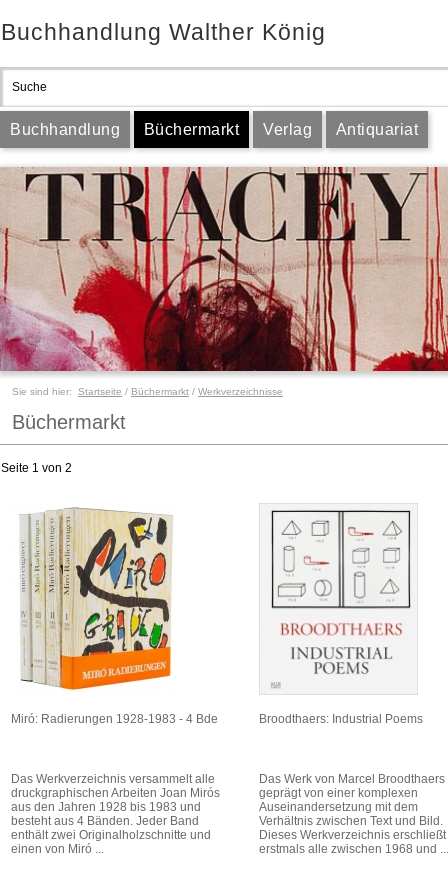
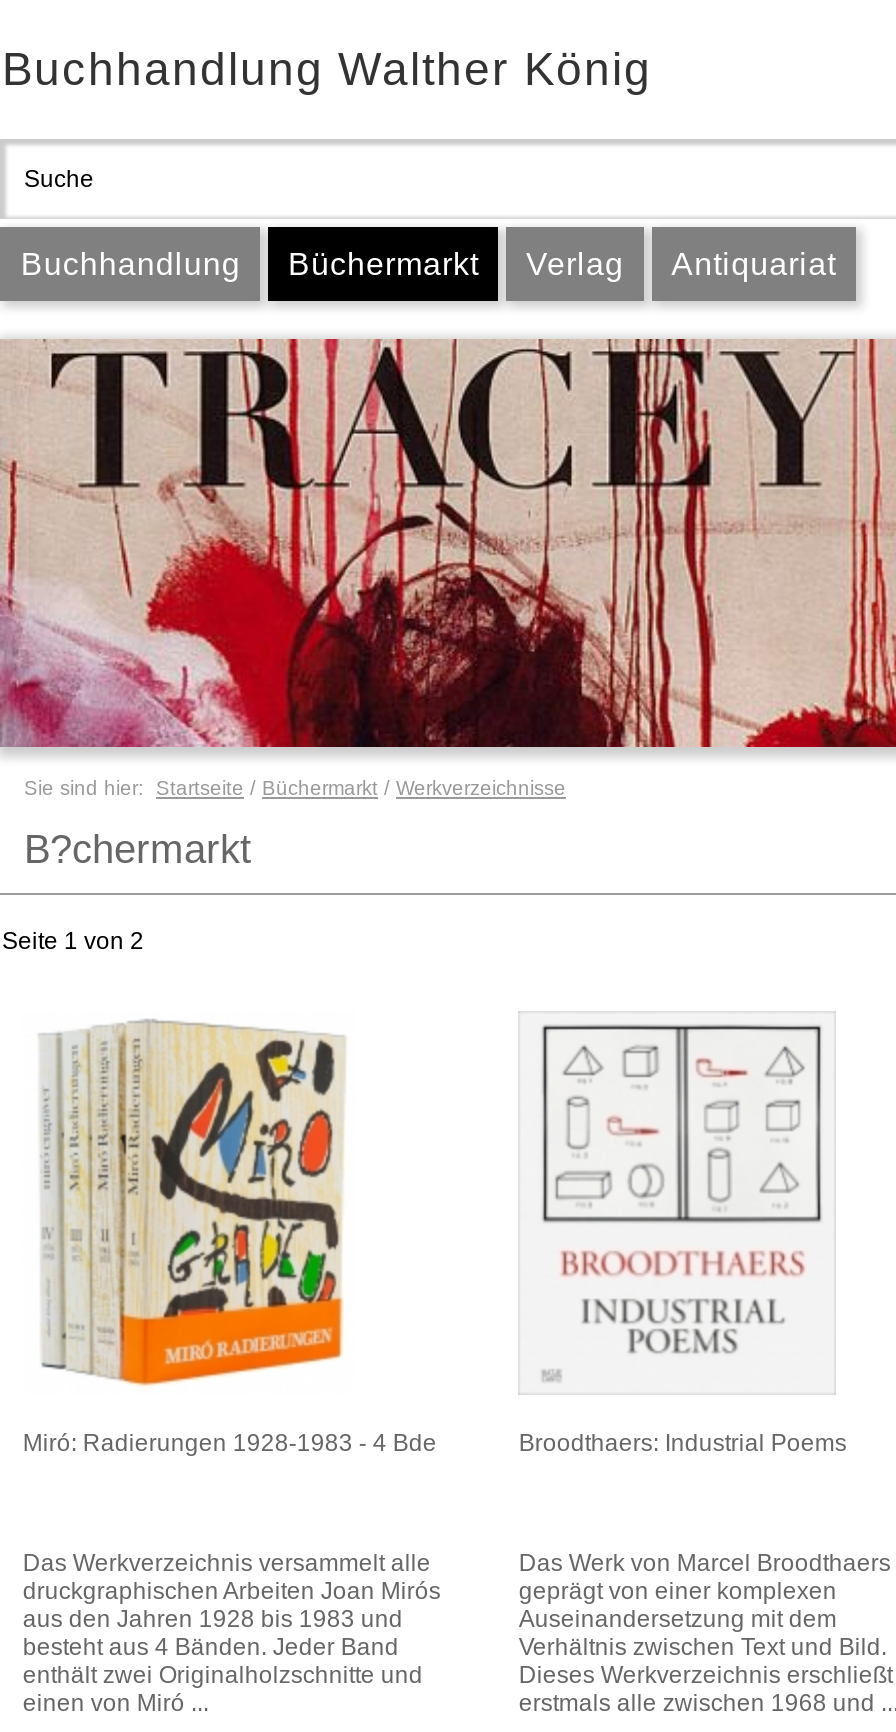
[12,411,126,433] Büchermarkt -> [24,826,252,870] B?chermarkt

